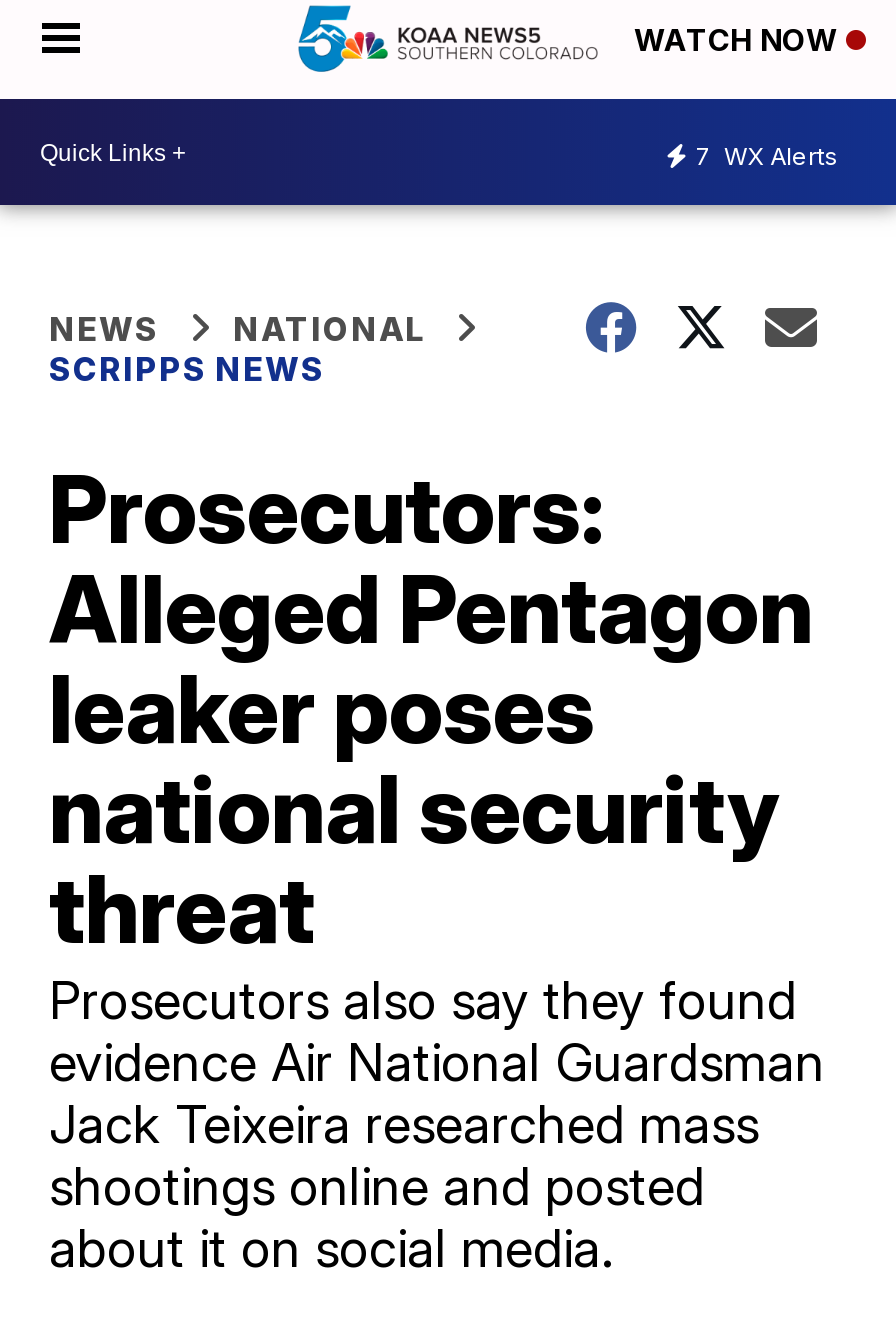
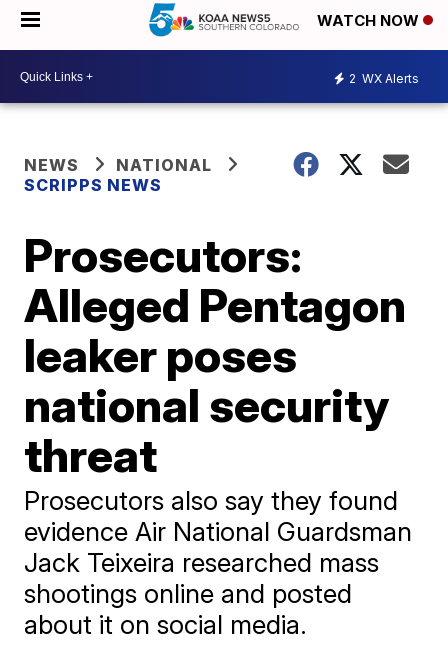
[696,140,838,170] 7 WX Alerts -> [349,70,419,85] 2 WX Alerts

